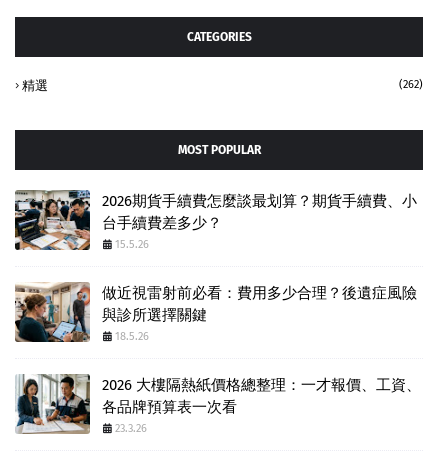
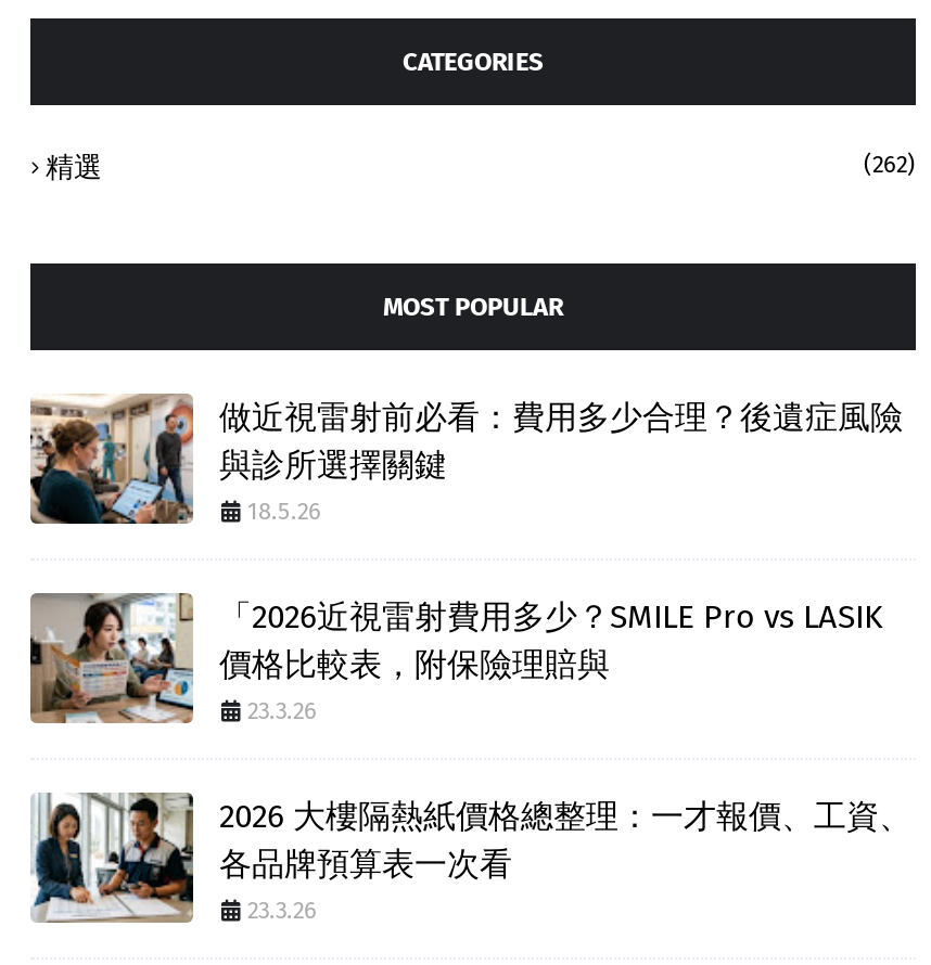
[14,189,417,251] [image] | 2026期貨手續費怎麼談最划算？期貨手續費、小 | 台手續費差多少？ | 15.5.26 -> none
moved [13,281,417,344] -> [26,391,903,528]: [image] | 做近視雷射前必看：費用多少合理？後遺症風險 | 與診所選擇關鍵 | 18.5.26
none -> [28,591,883,725] [image] | 「2026近視雷射費用多少？SMILE Pro vs LASIK | 價格比較表，附保險理賠與 | 23.3.26

